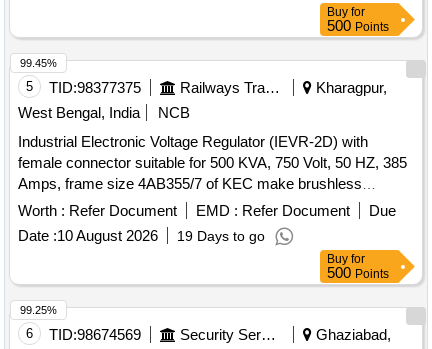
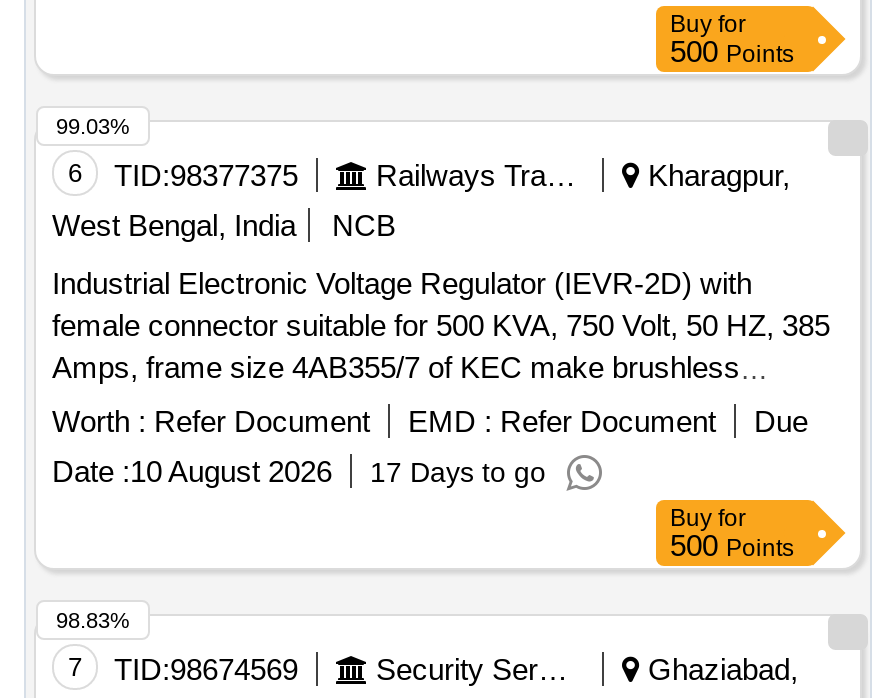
[20,57,57,69] 99.45% -> [56,114,130,138] 99.03%
[26,79,141,96] 5 TID:98377375 -> [68,158,298,192] 6 TID:98377375
[18,227,265,244] Date : 10 August 2026 19 Days to go -> [52,454,546,488] Date : 10 August 2026 17 Days to go
[20,304,57,316] 99.25% -> [56,608,130,632] 98.83%
[26,326,141,343] 6 TID:98674569 -> [68,652,298,686] 7 TID:98674569

